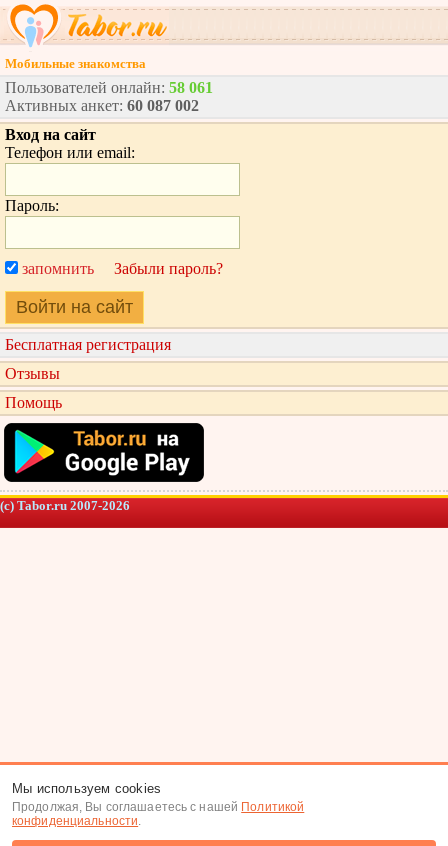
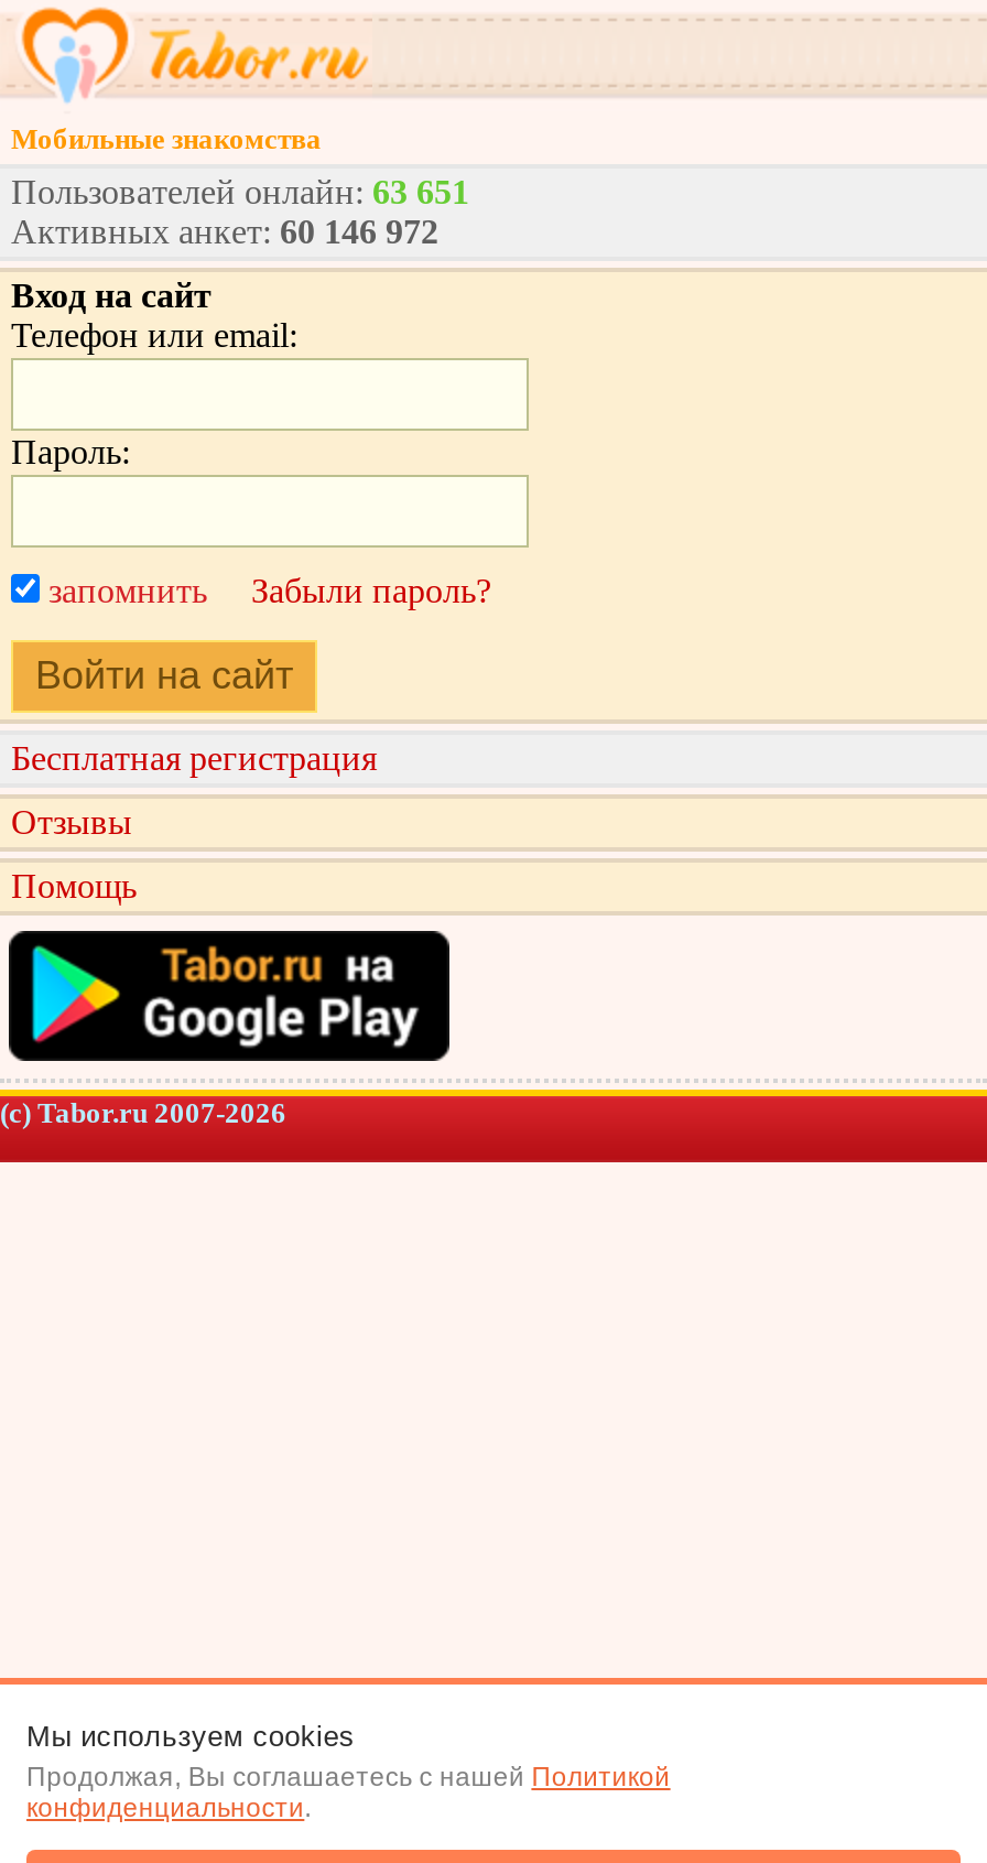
[5,79,213,96] Пользователей онлайн: 58 061 -> [11,173,469,210] Пользователей онлайн: 63 651
[5,97,199,114] Активных анкет: 60 087 002 -> [11,213,438,250] Активных анкет: 60 146 972

